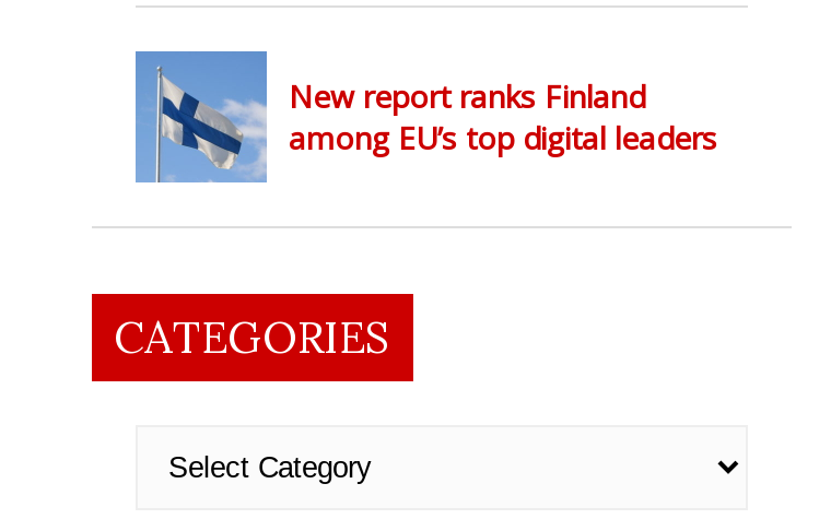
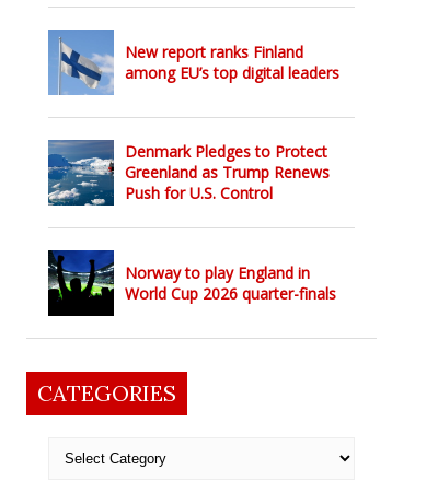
none -> [47,139,330,207] [image] | Denmark Pledges to Protect | Greenland as Trump Renews | Push for U.S. Control
none -> [47,249,336,317] [image] | Norway to play England in | World Cup 2026 quarter-finals

